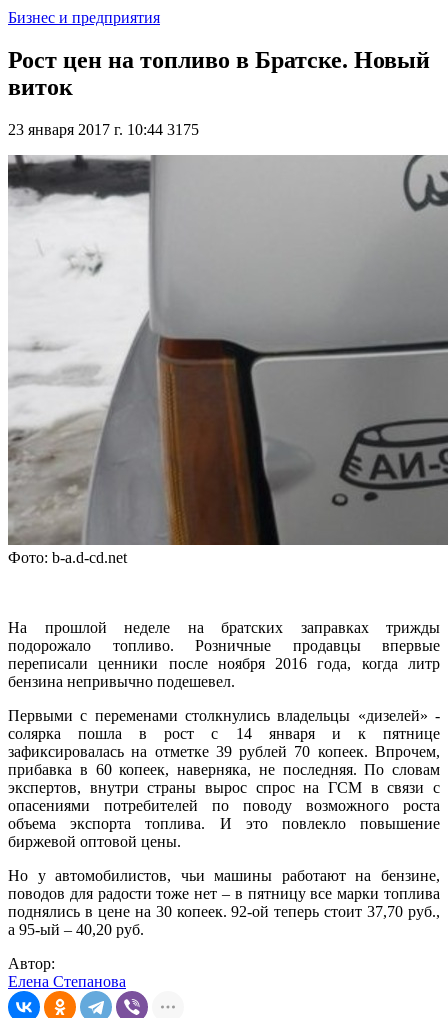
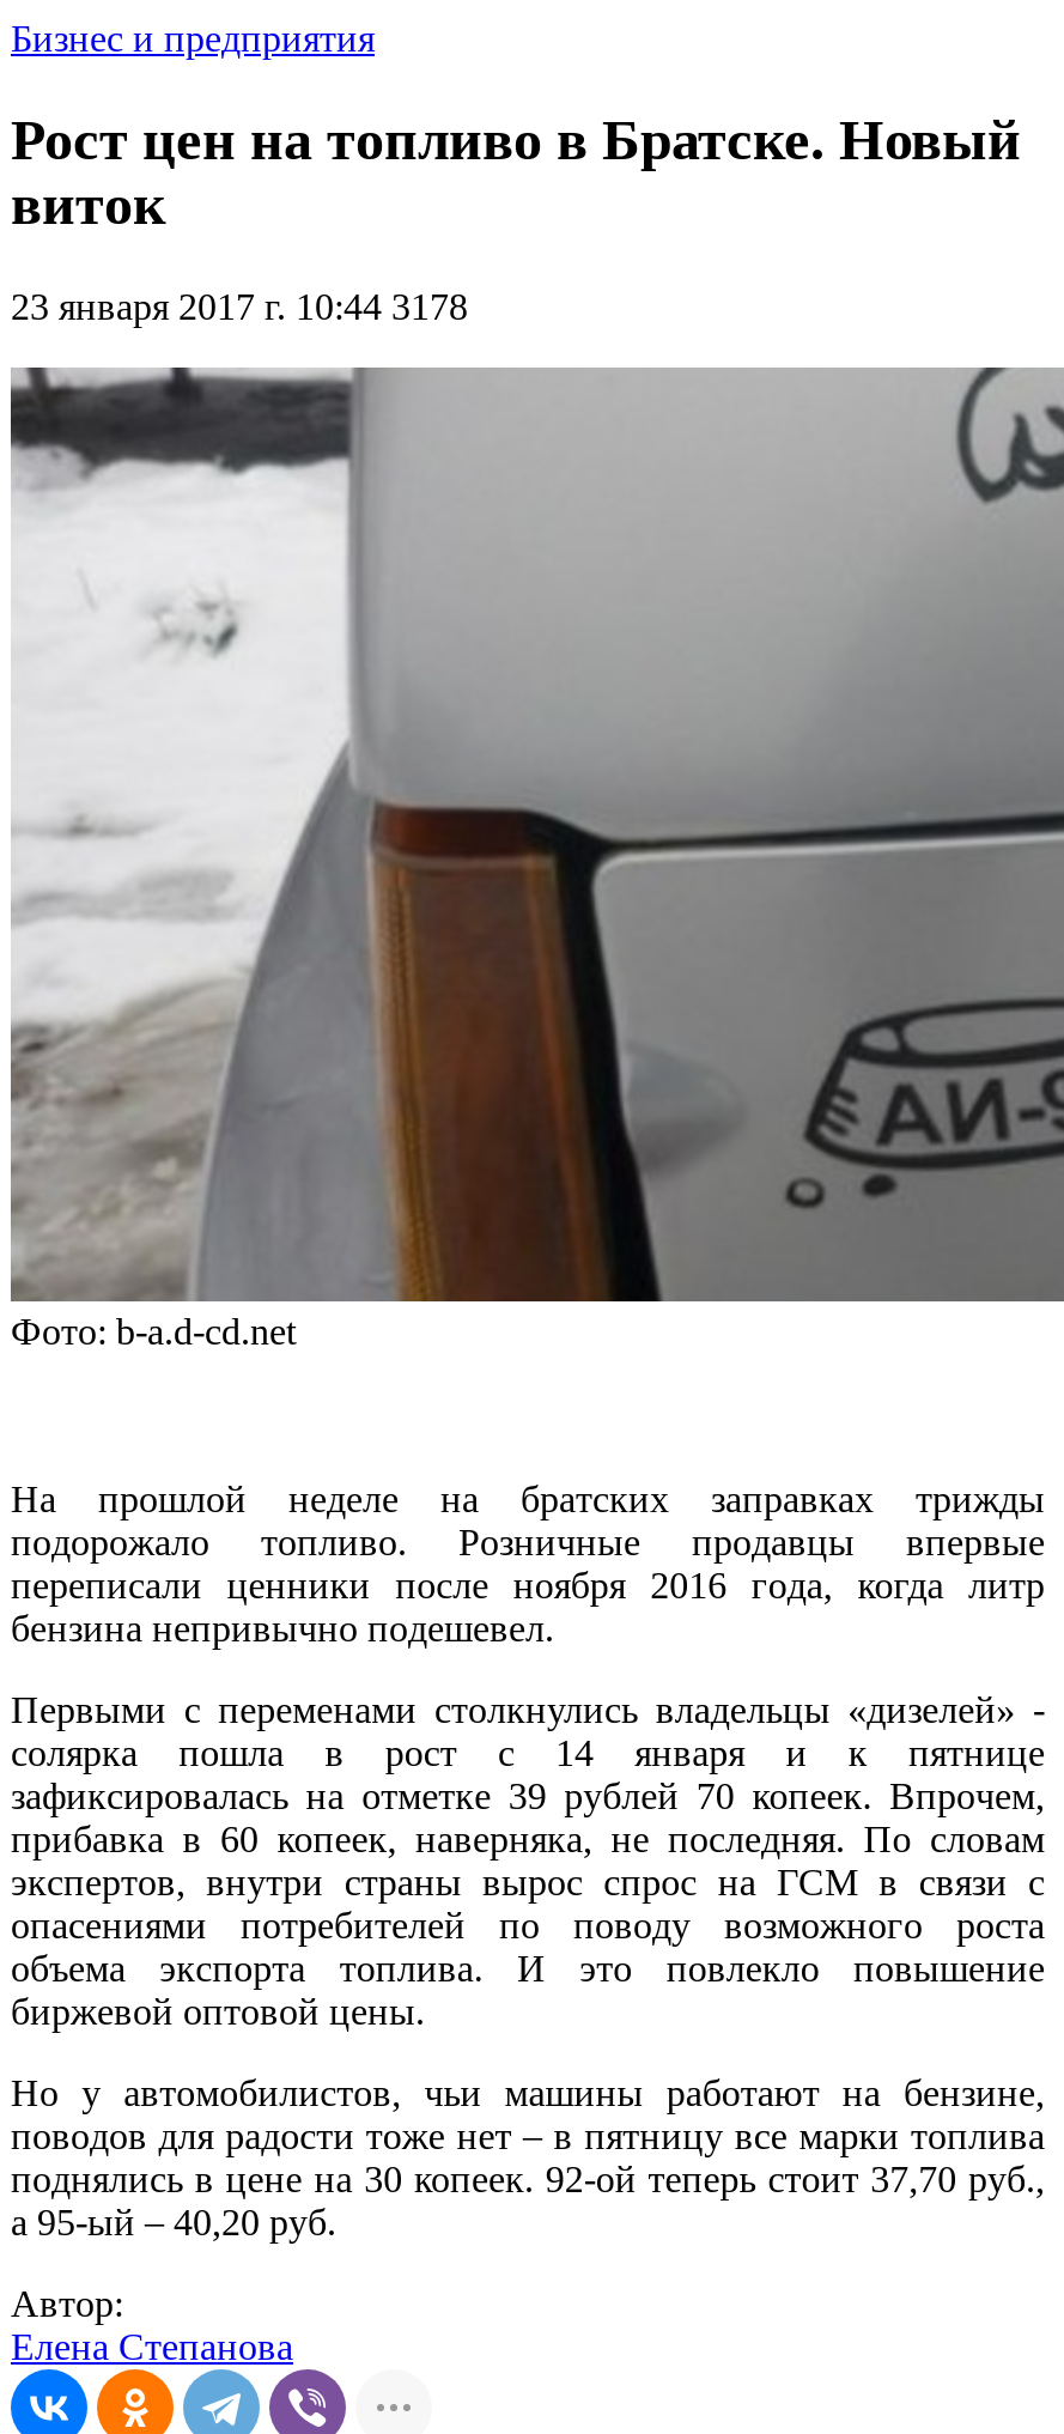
[8,121,199,138] 23 января 2017 г. 10:44 3175 -> [11,287,468,327] 23 января 2017 г. 10:44 3178

